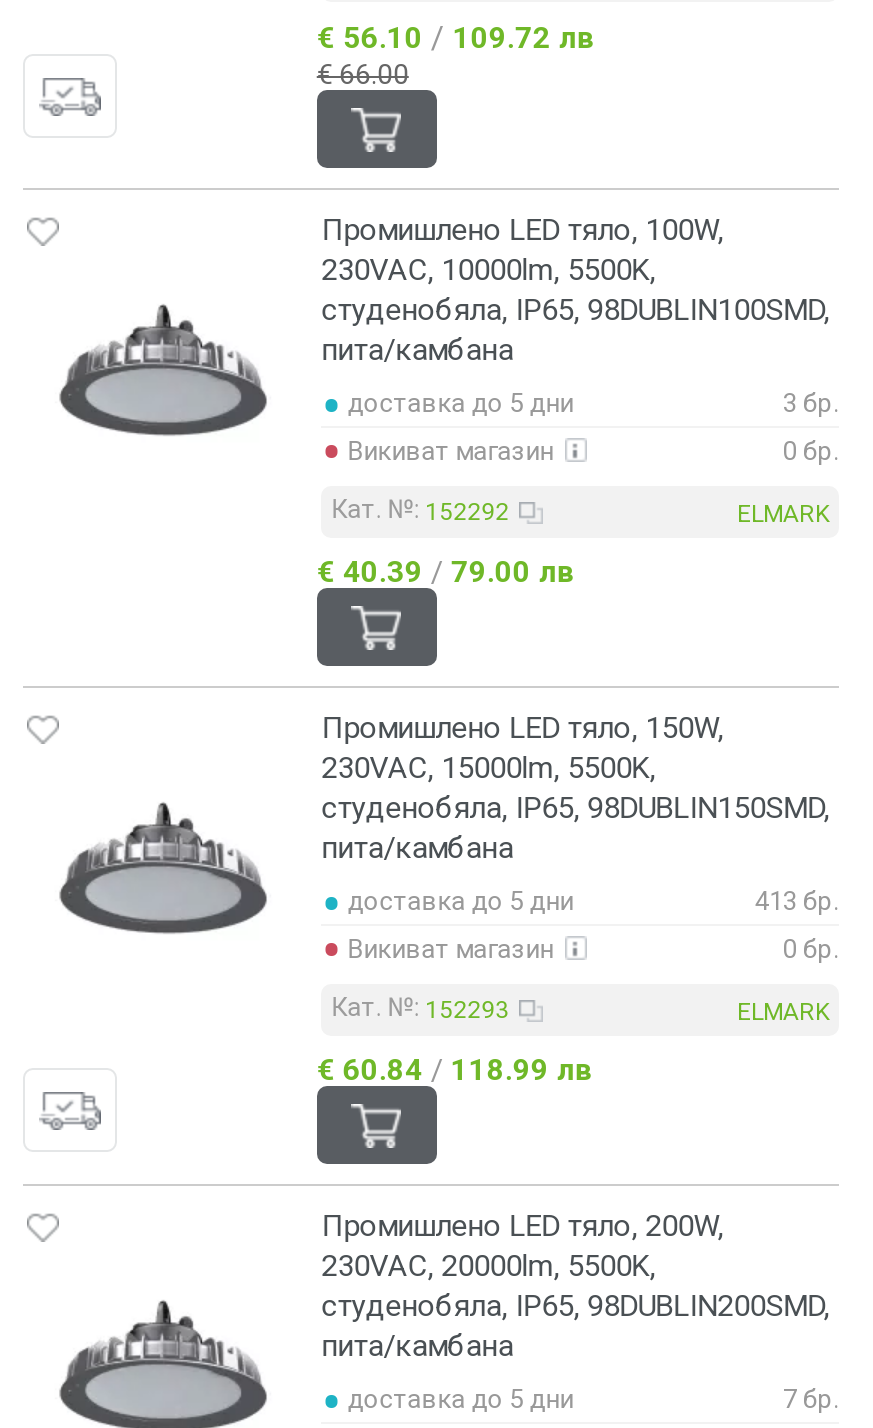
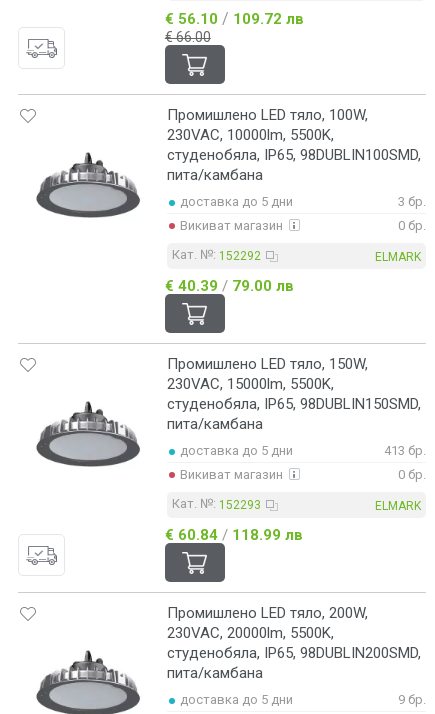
[783,1384,839,1414] 7 бр. -> [398,692,426,707] 9 бр.

